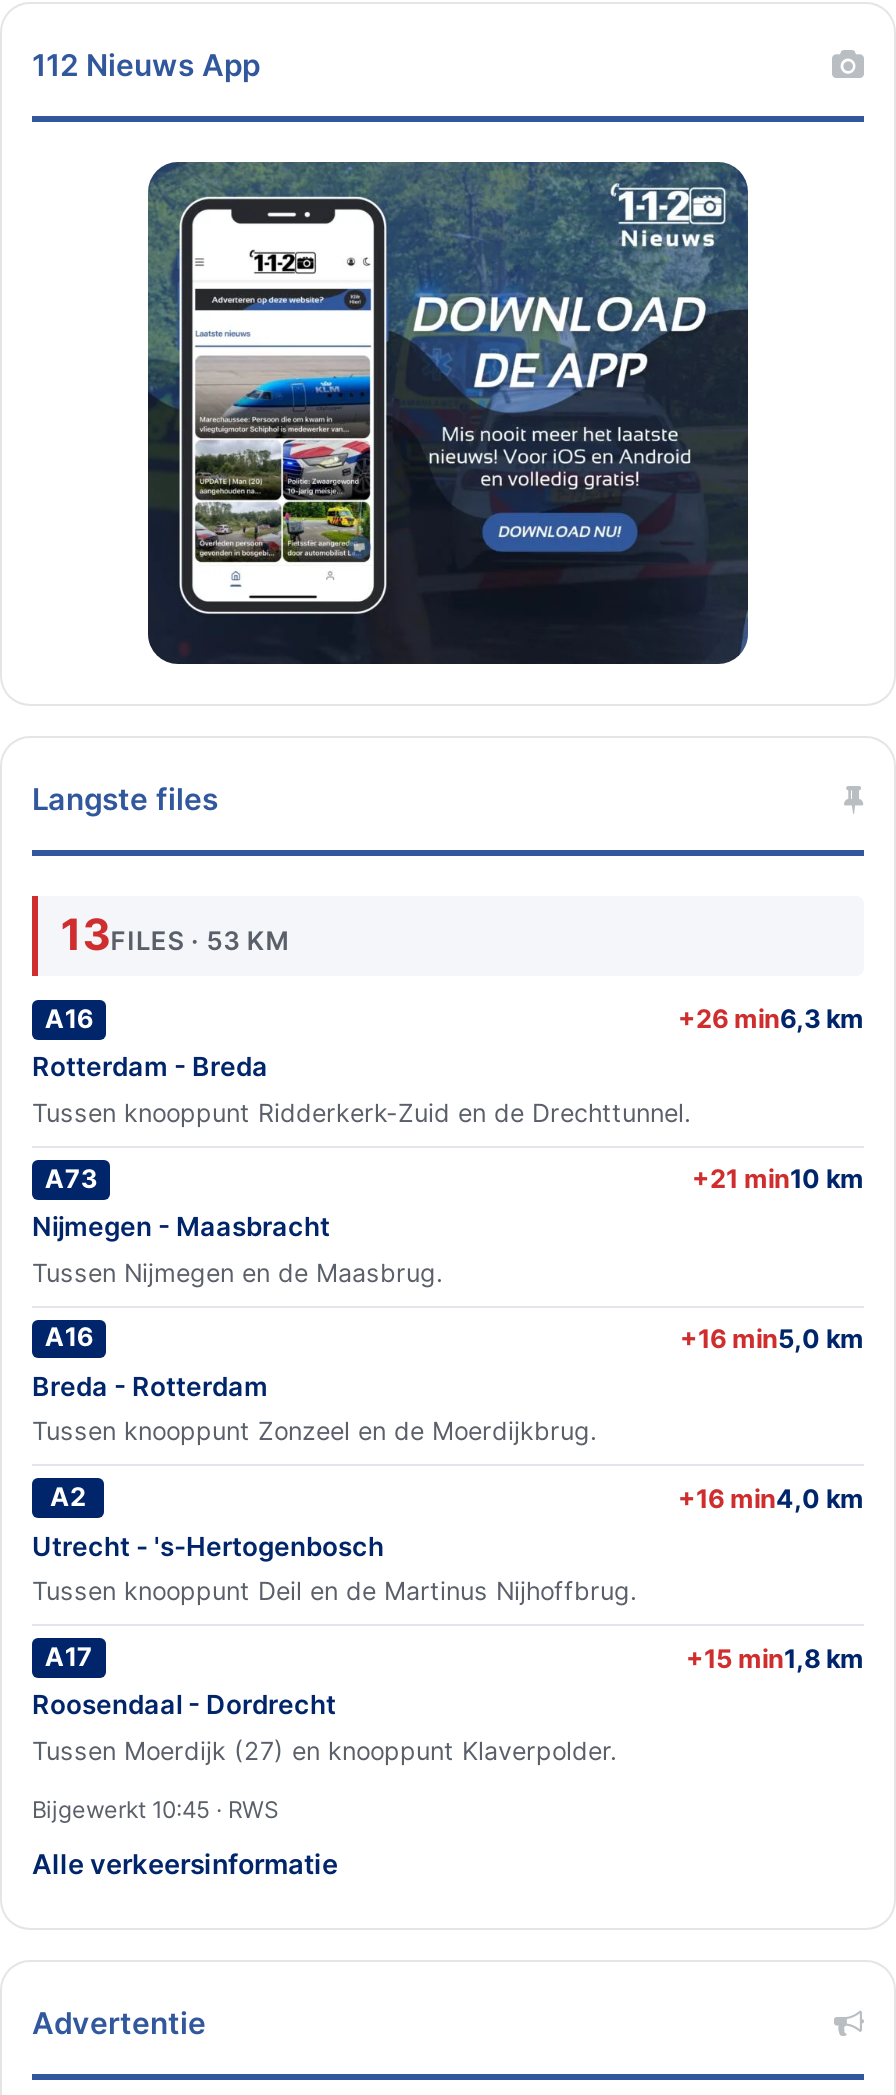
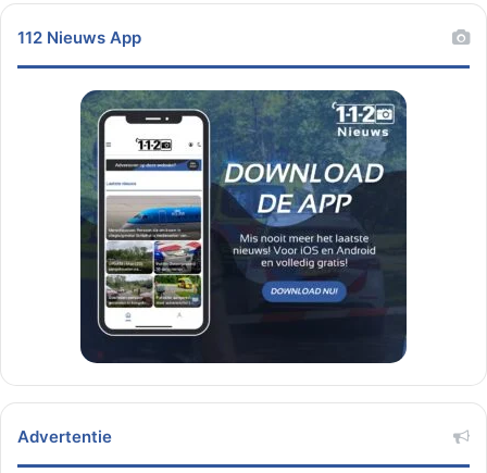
[32,781,864,1880] Langste files | 13FILES · 53 KM | A16 | +26 min6,3 km | Rotterdam - Breda | Tussen knooppunt Ridderkerk-Zuid en de Drechttunnel. | A73 | +21 min10 km | Nijmegen - Maasbracht | Tussen Nijmegen en de Maasbrug. | A16 | +16 min5,0 km | Breda - Rotterdam | Tussen knooppunt Zonzeel en de Moerdijkbrug. | A2 | +16 min4,0 km | Utrecht - 's-Hertogenbosch | Tussen knooppunt Deil en de Martinus Nijhoffbrug. | A17 | +15 min1,8 km | Roosendaal - Dordrecht | Tussen Moerdijk (27) en knooppunt Klaverpolder. | Bijgewerkt 10:45 · RWS | Alle verkeersinformatie -> none

